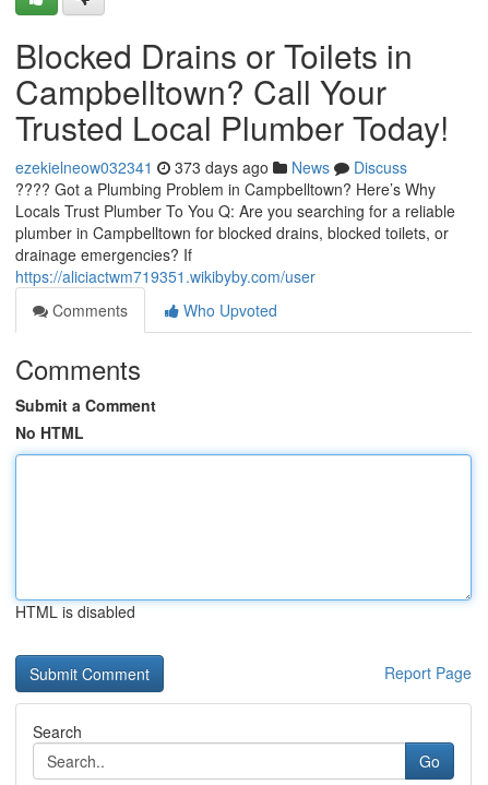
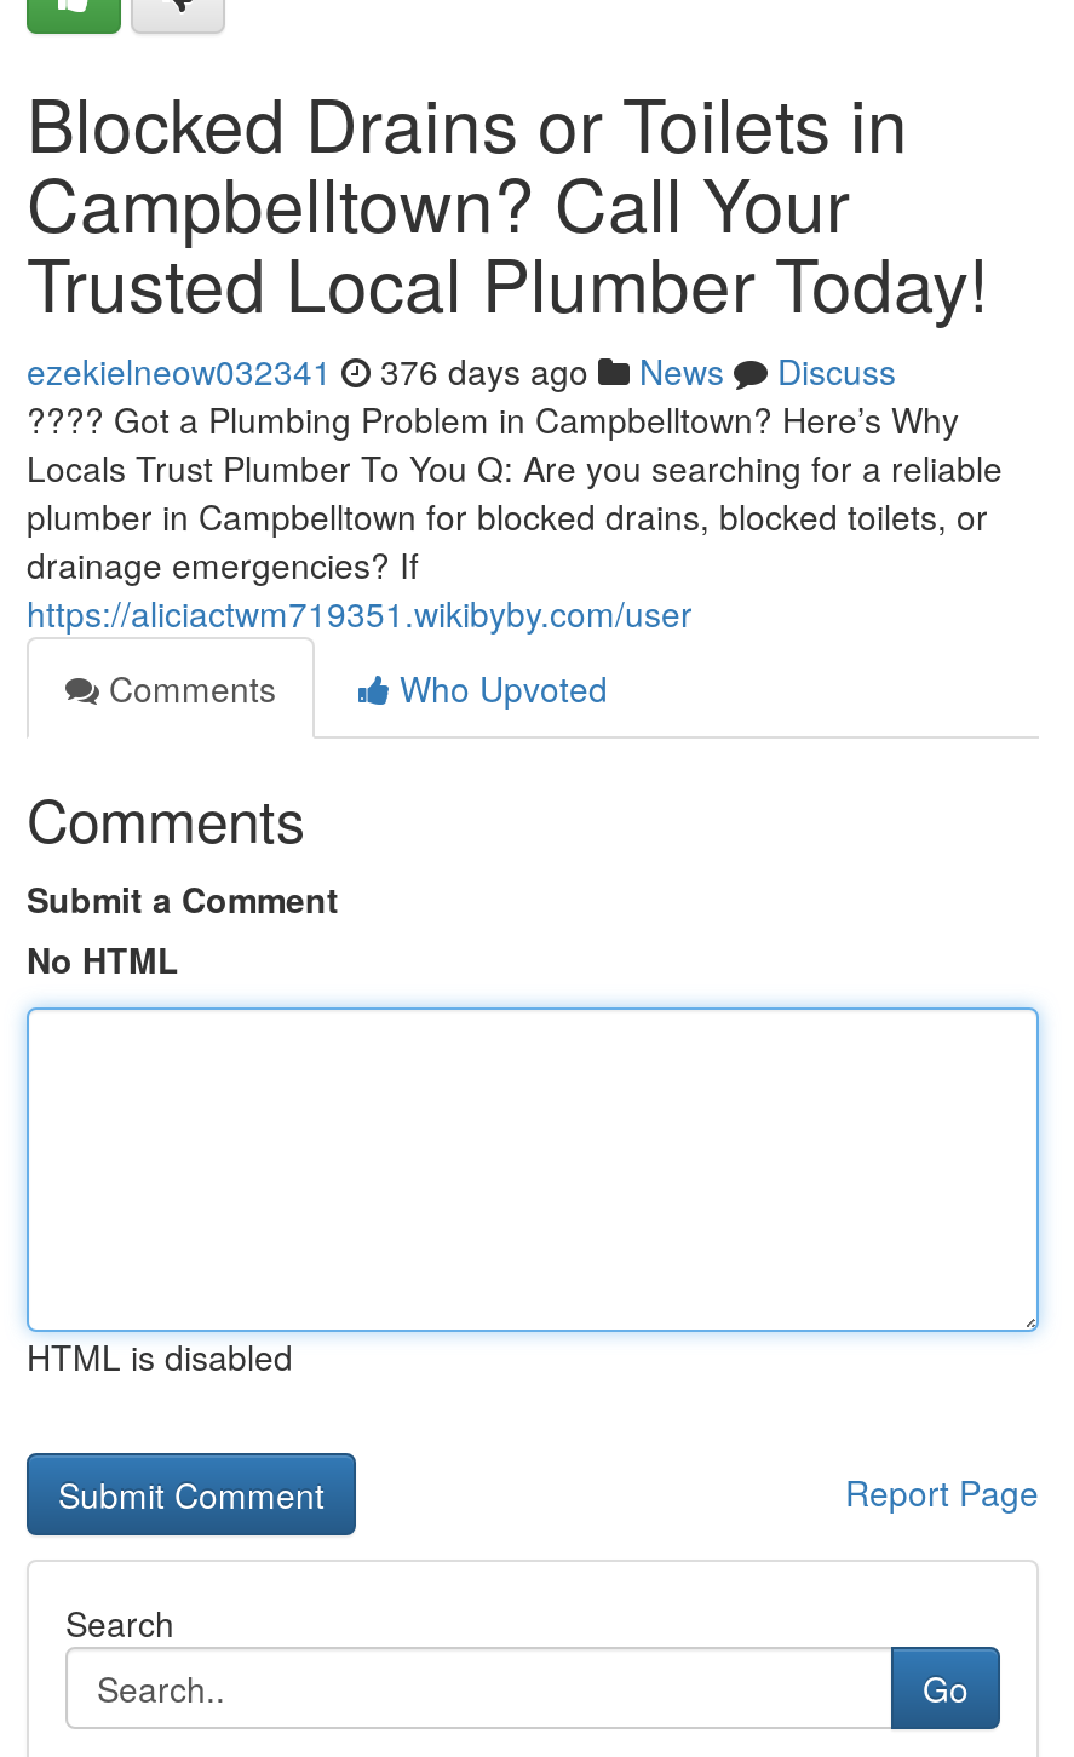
[15,156,407,178] ezekielneow032341 373 days ago News Discuss -> [27,346,896,395] ezekielneow032341 376 days ago News Discuss

